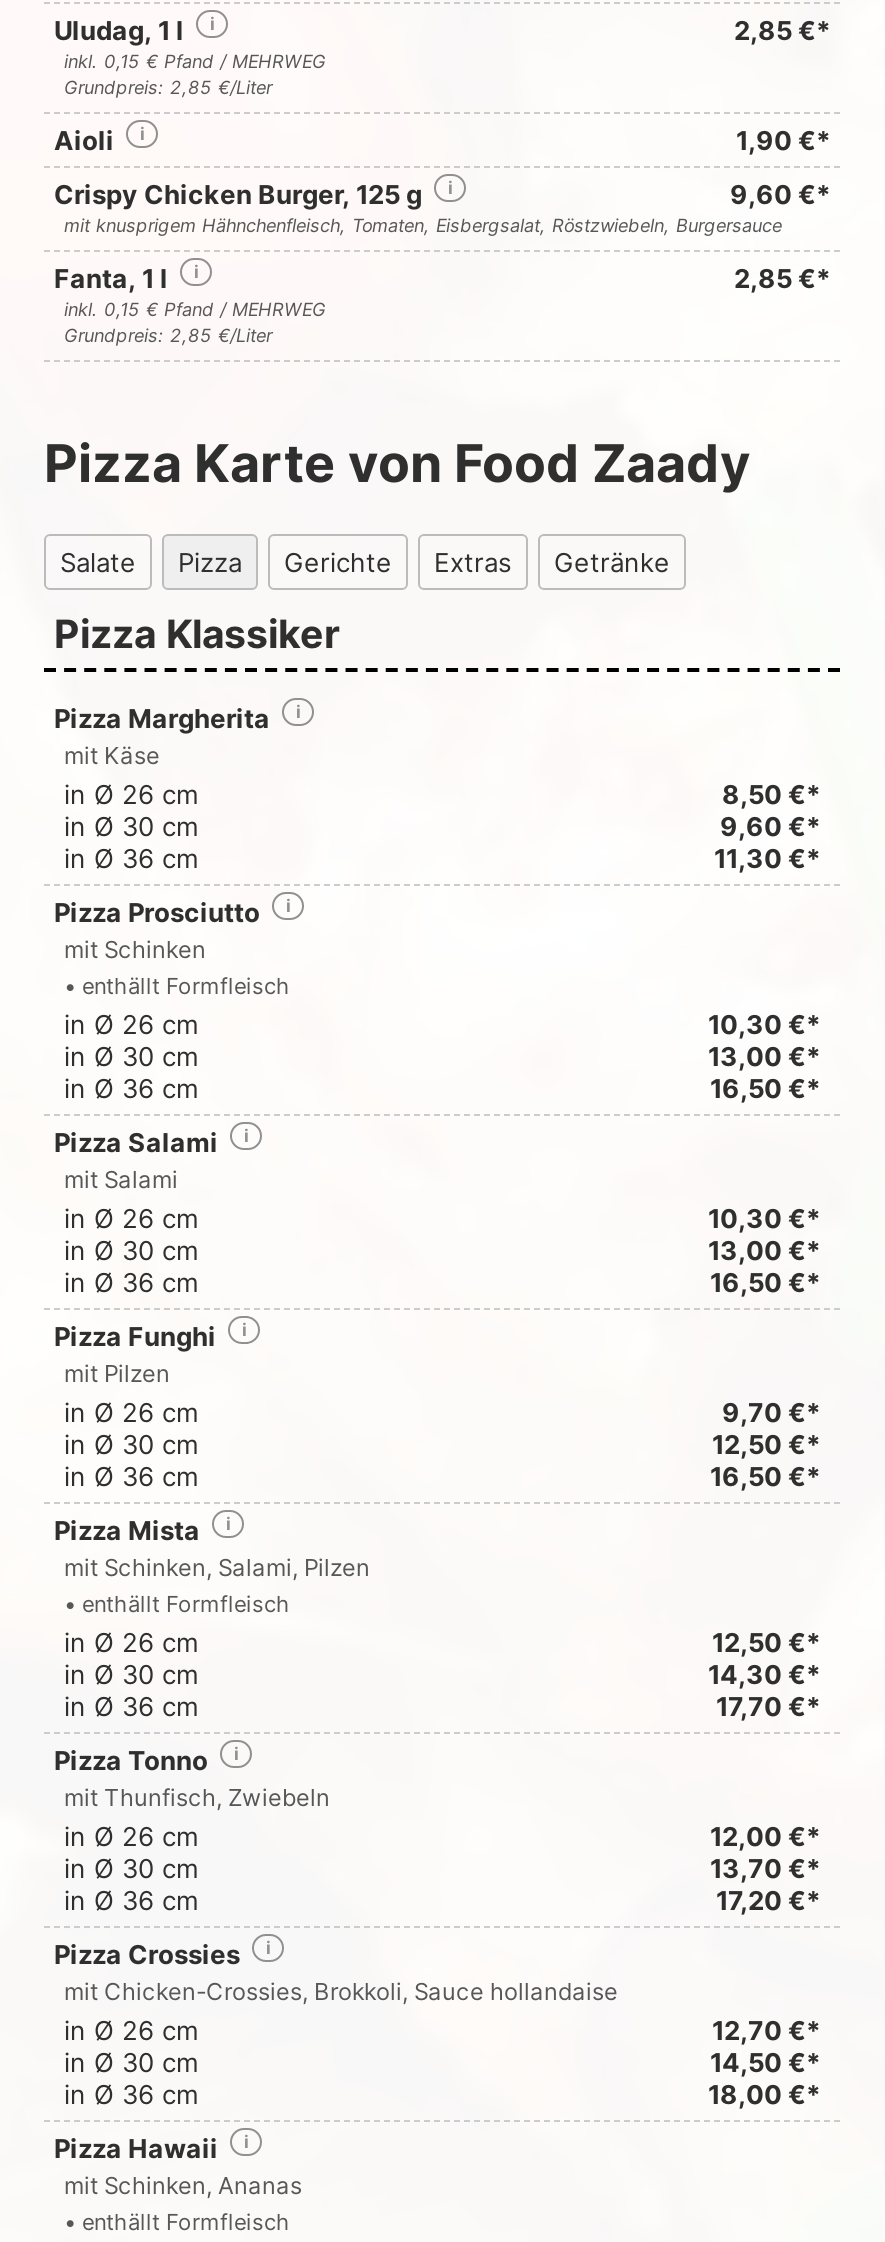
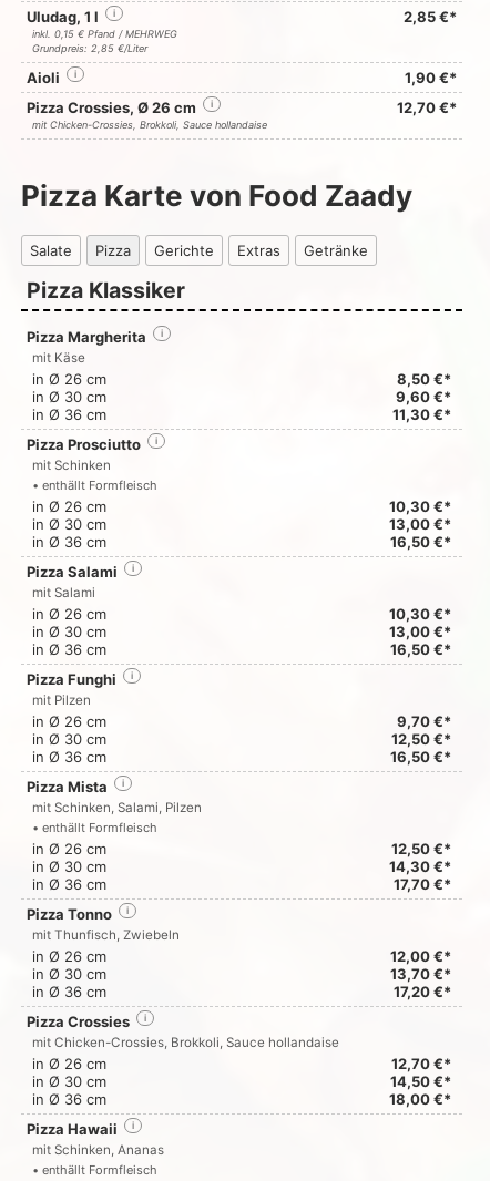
[54,178,830,346] Crispy Chicken Burger, 125 g | 9,60 €* | mit knusprigem Hähnchenfleisch, Tomaten, Eisbergsalat, Röstzwiebeln, Burgersauce | Fanta, 1 l | 2,85 €* | inkl. 0,15 € Pfand / MEHRWEG | Grundpreis: 2,85 €/Liter -> [27,99,457,131] Pizza Crossies, Ø 26 cm | 12,70 €* | mit Chicken-Crossies, Brokkoli, Sauce hollandaise

